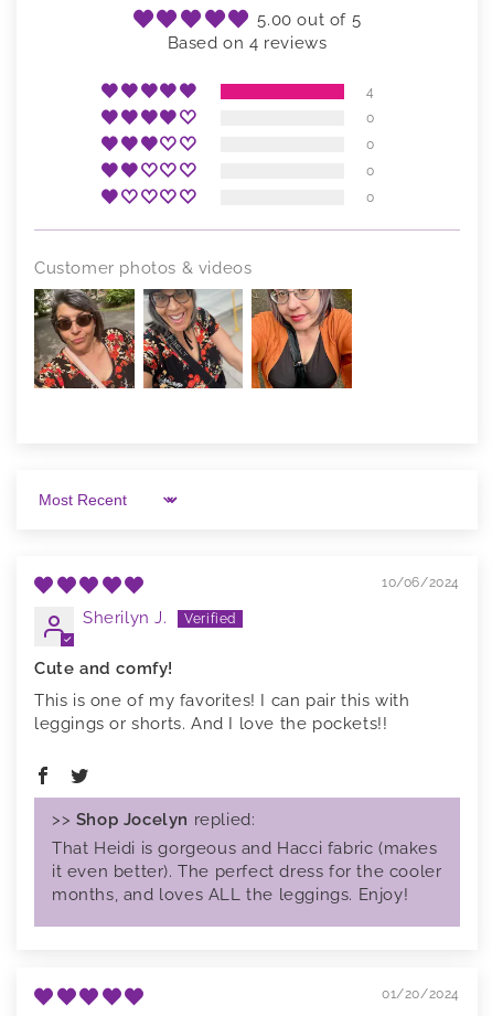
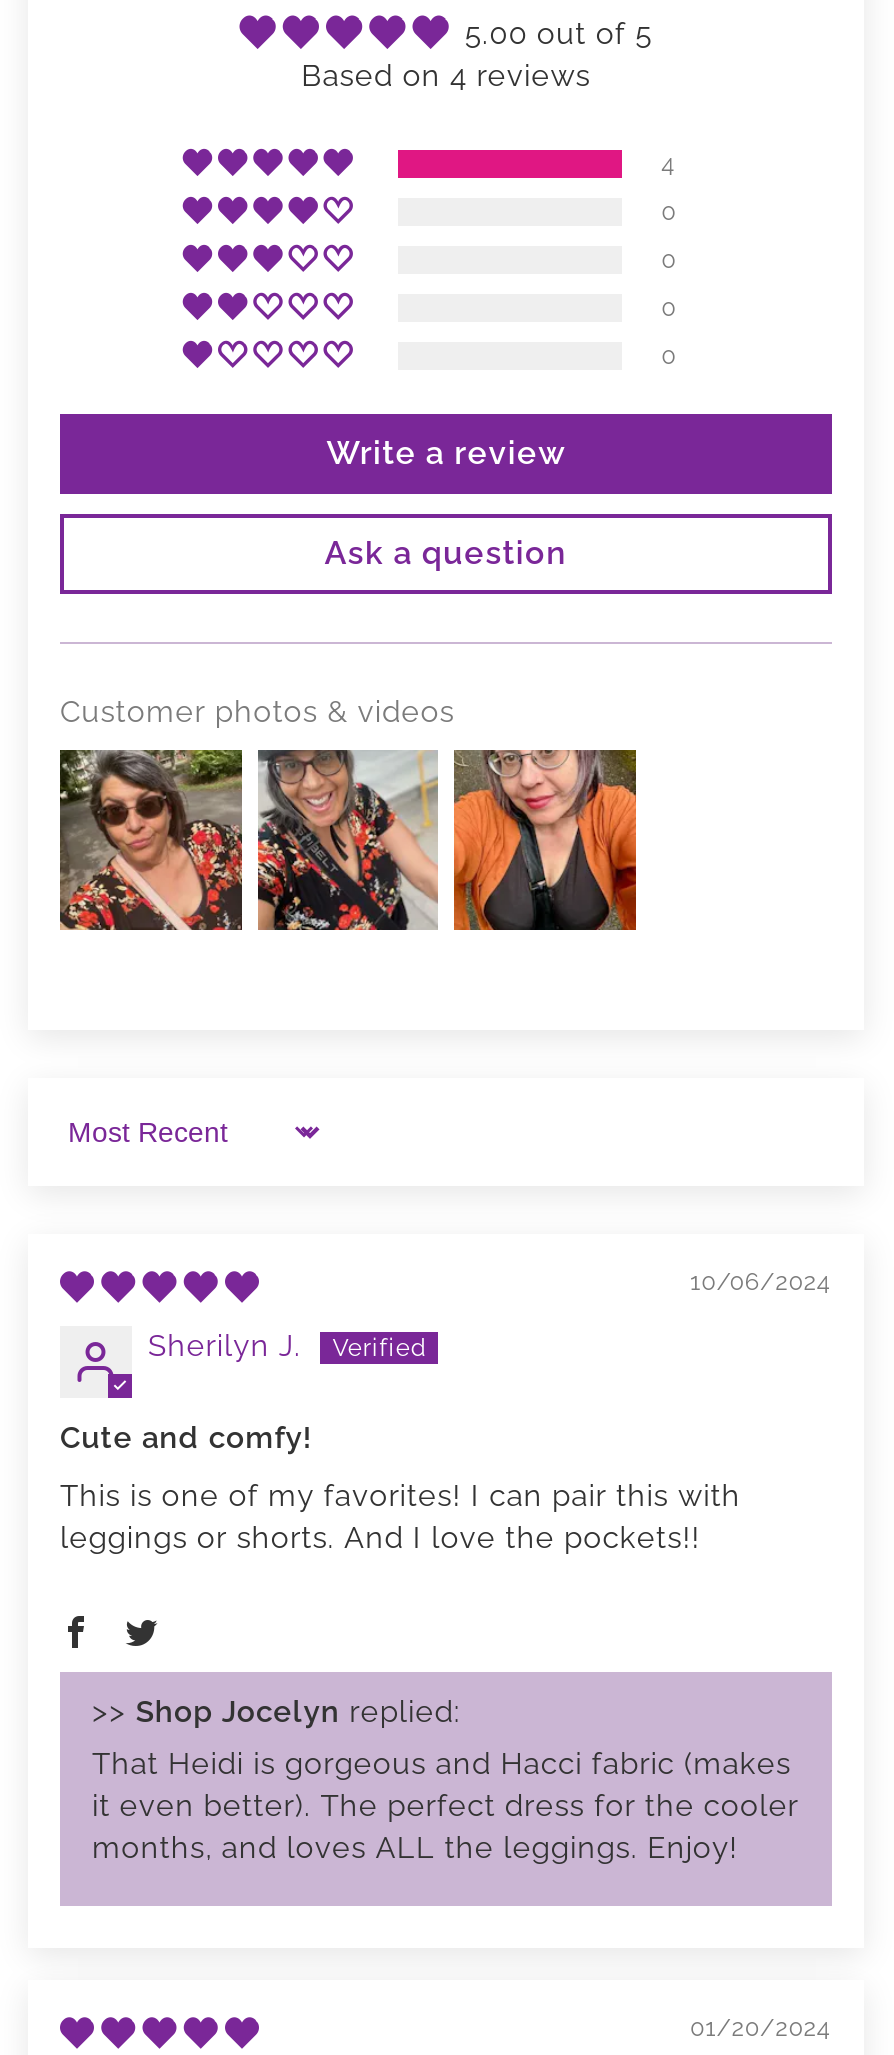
none -> [325,434,567,572] Write a review | Ask a question

